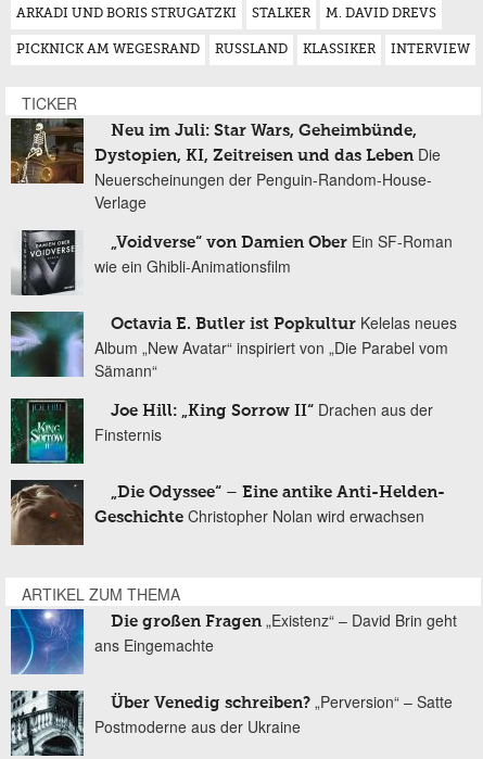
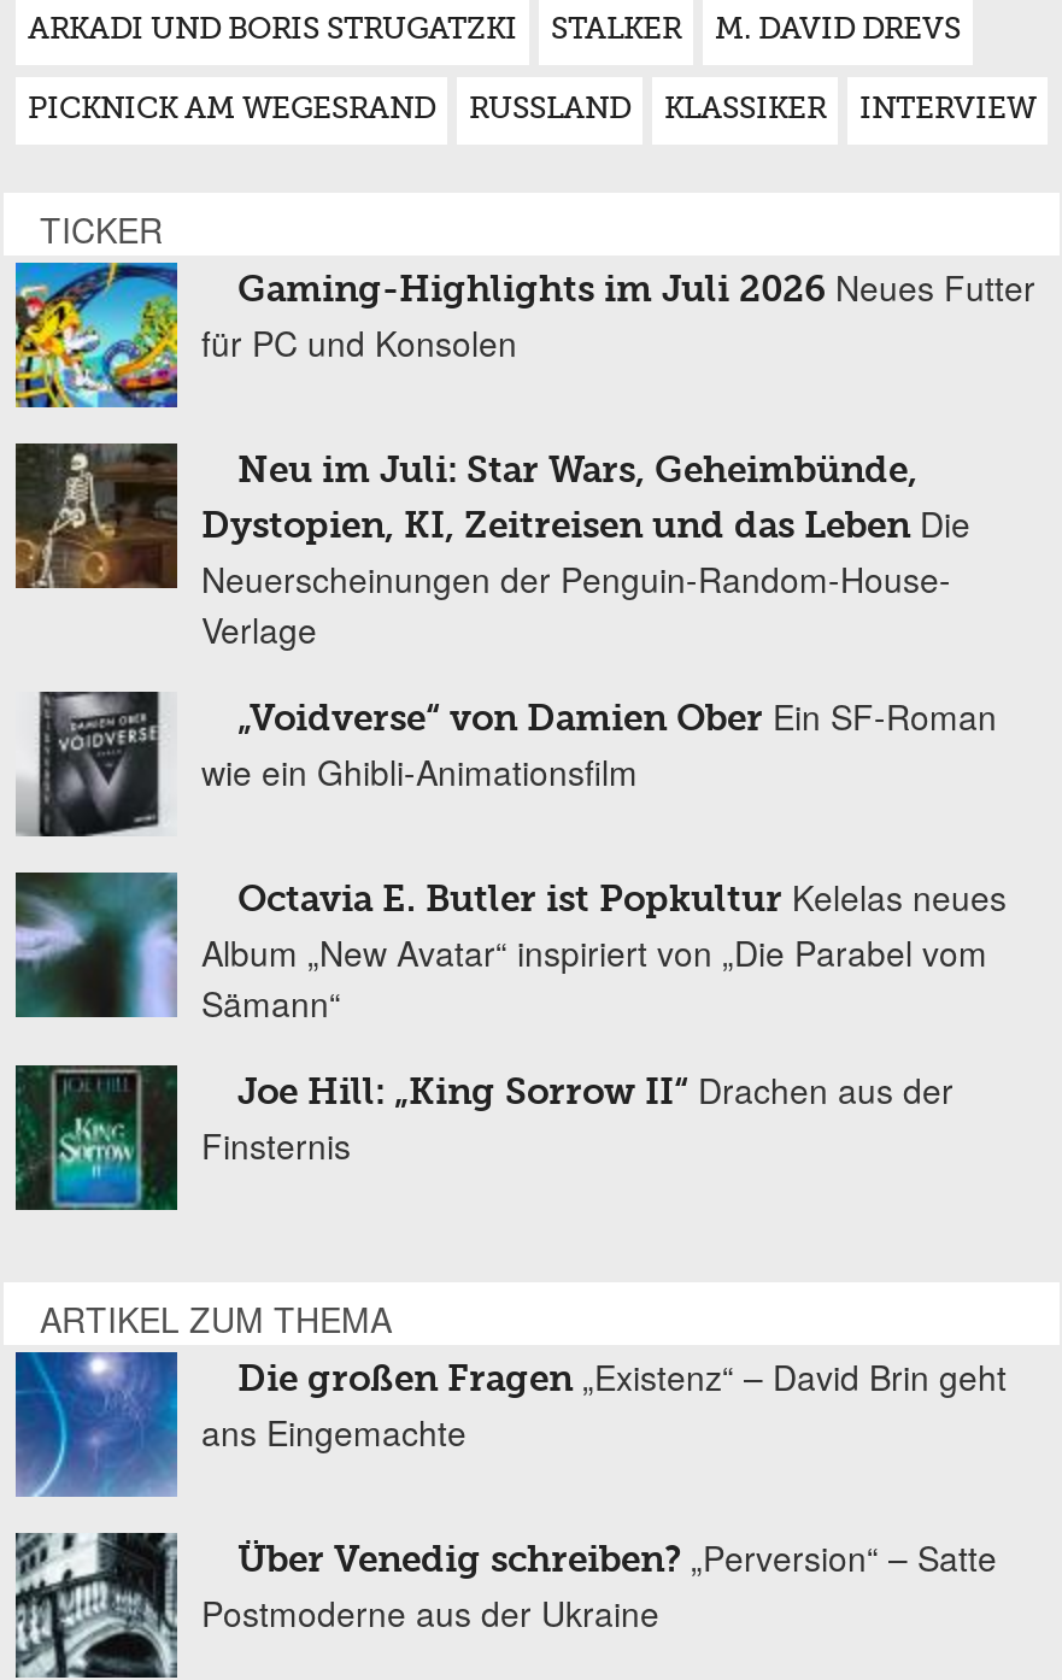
moved [9,117,457,445] -> [11,441,1007,1168]: [image] | Neu im Juli: Star Wars, Geheimbünde, | Dystopien, KI, Zeitreisen und das Leben Die | ... | Joe Hill: „King Sorrow II“ Drachen aus der | Finsternis
none -> [13,260,1035,410] [image] | Gaming-Highlights im Juli 2026 Neues Futter | für PC und Konsolen
[10,481,445,546] [image] | „Die Odyssee“ – Eine antike Anti-Helden- | Geschichte Christopher Nolan wird erwachsen -> none

